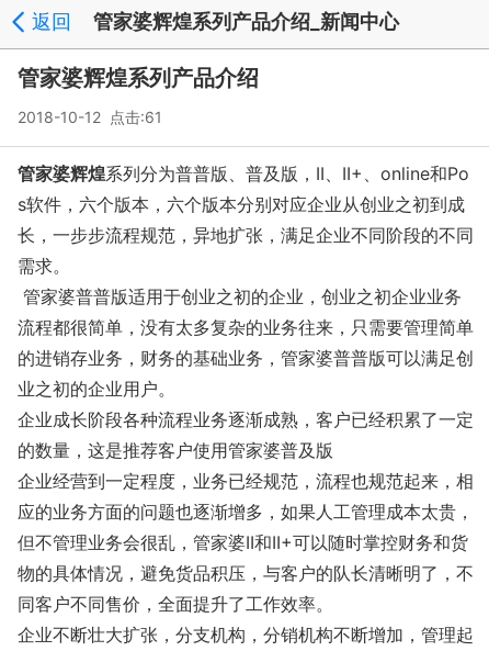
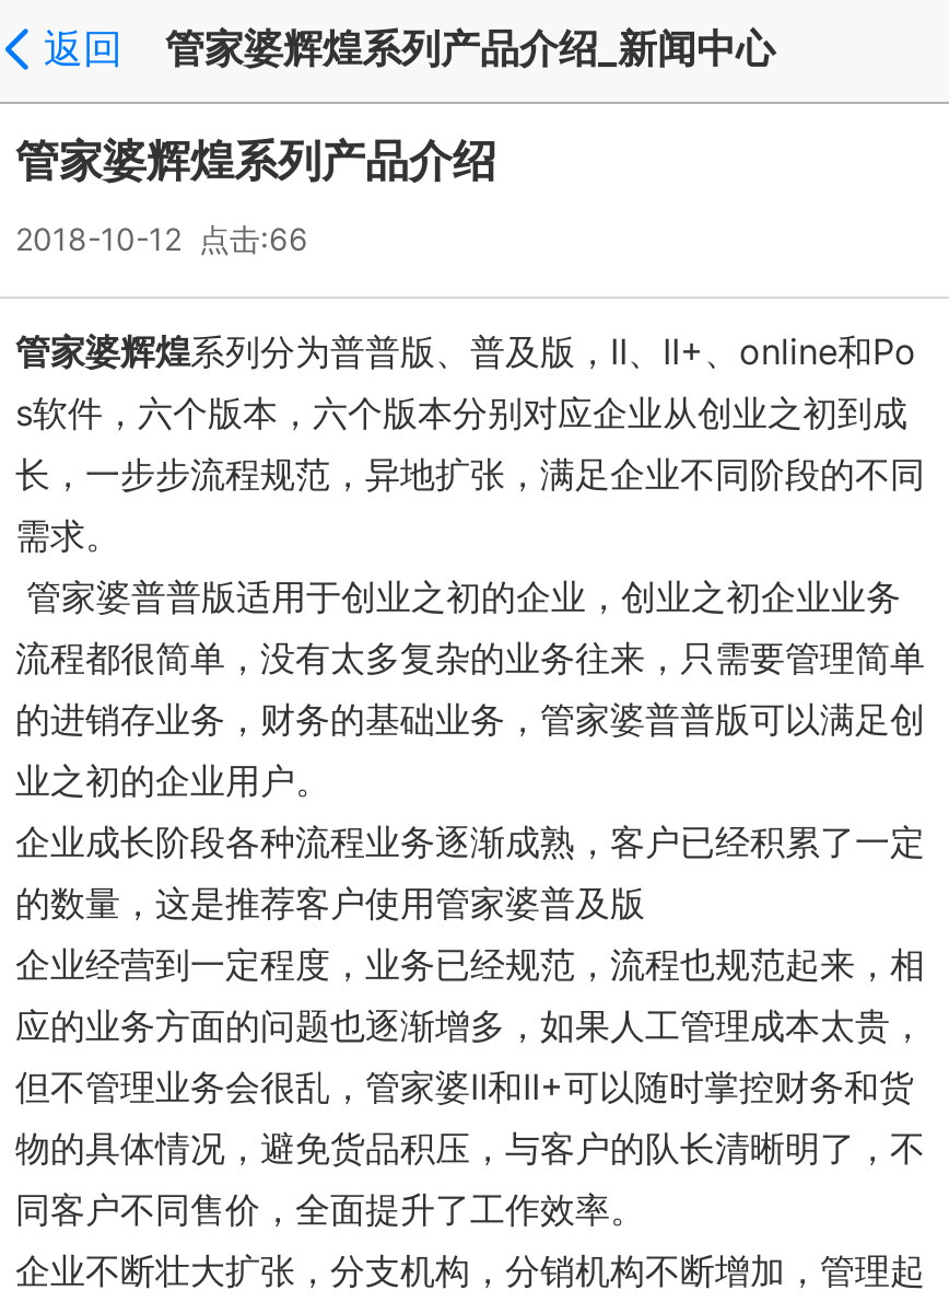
[18,108,162,126] 2018-10-12 点击:61 -> [15,220,308,257] 2018-10-12 点击:66

